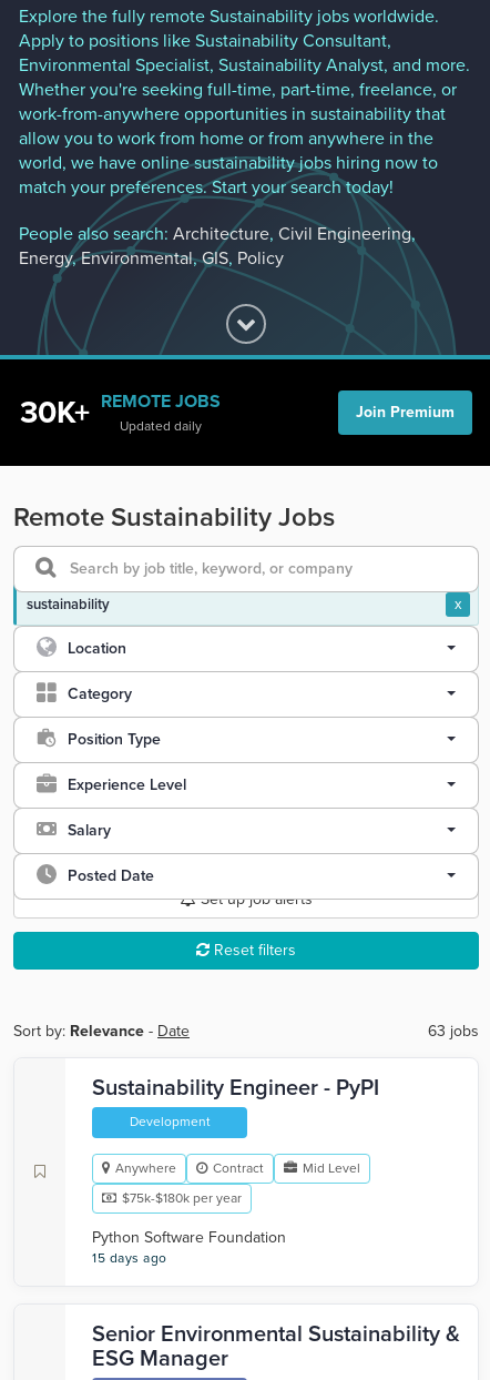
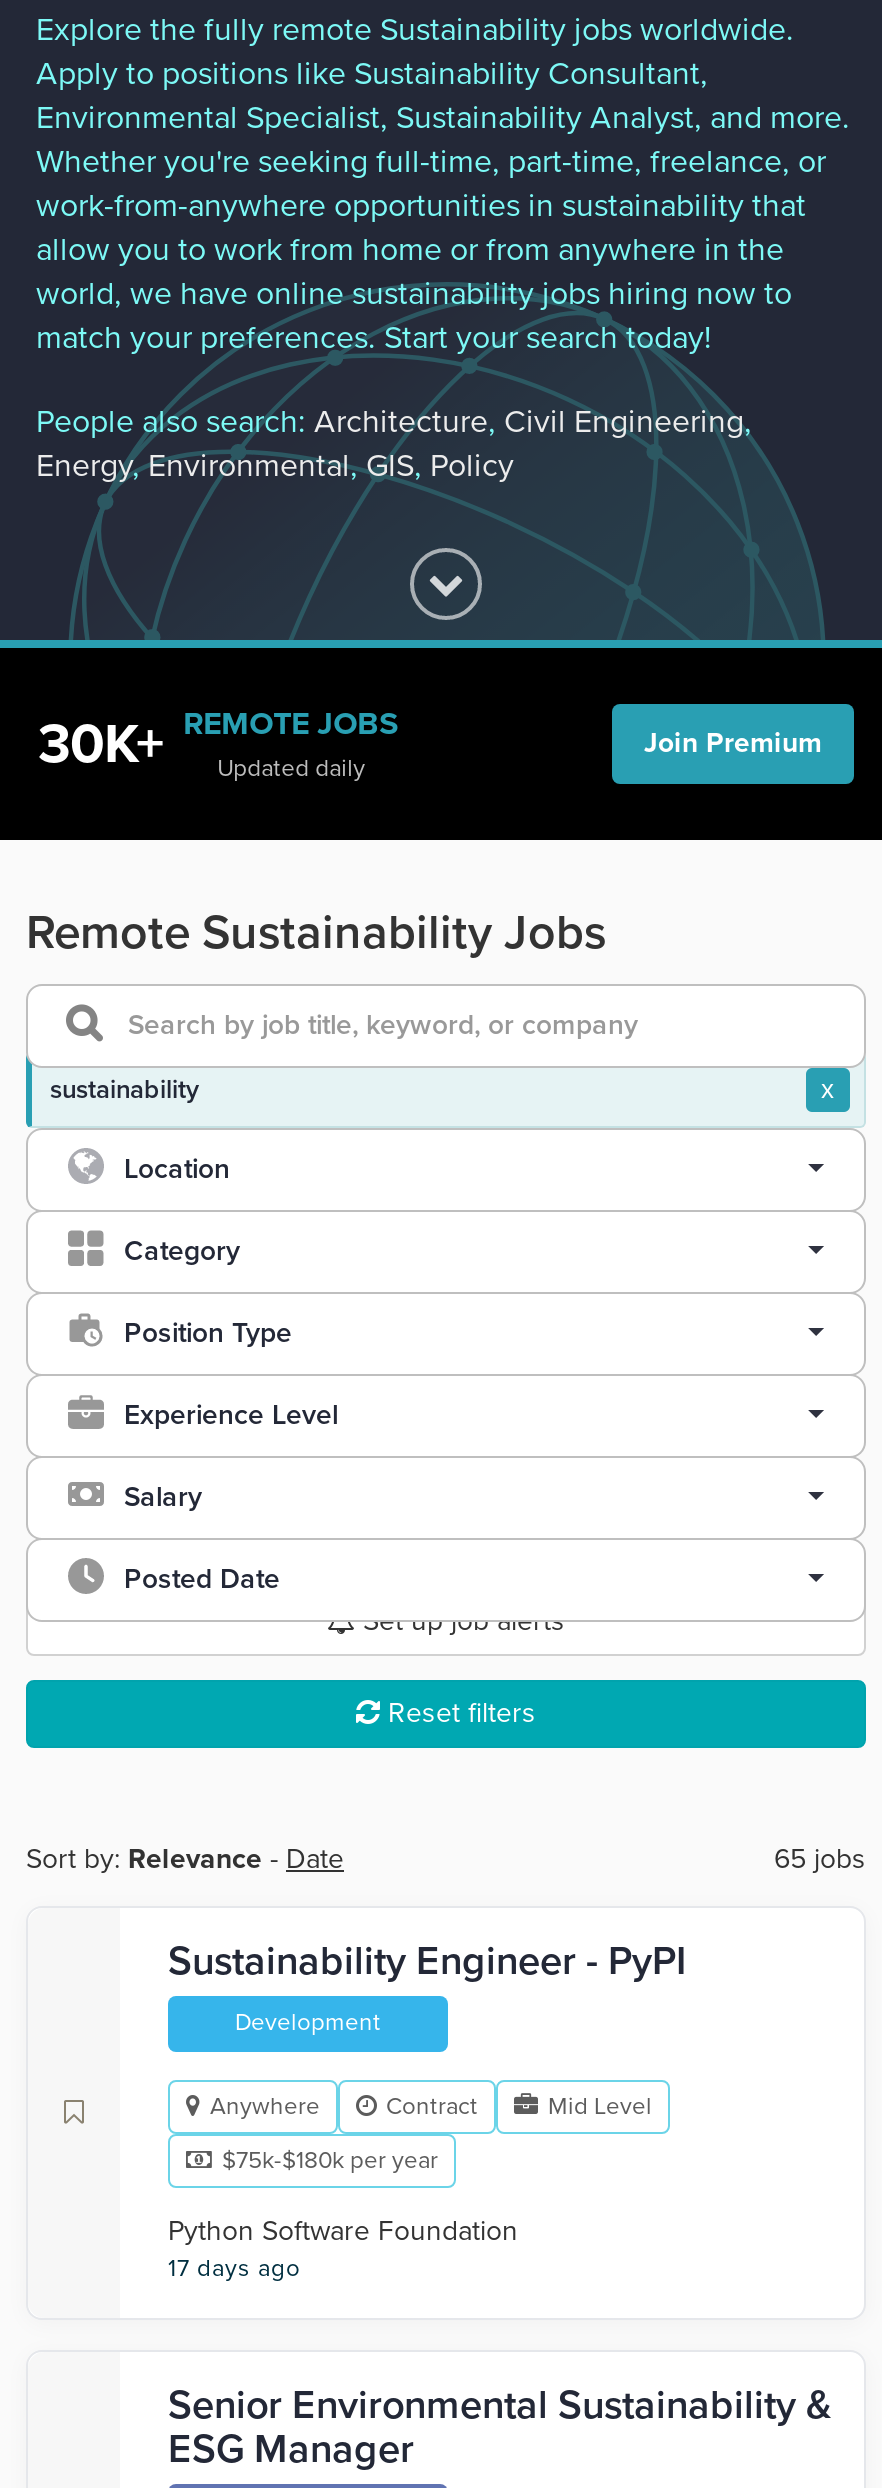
[428,1022,479,1041] 63 jobs -> [774,1842,866,1876] 65 jobs
[92,1250,167,1266] 15 days ago -> [168,2254,301,2282] 17 days ago

